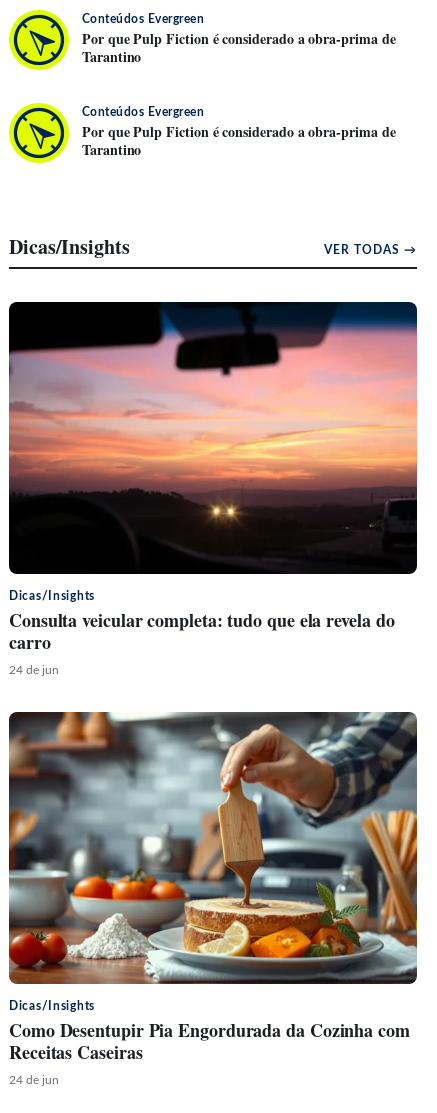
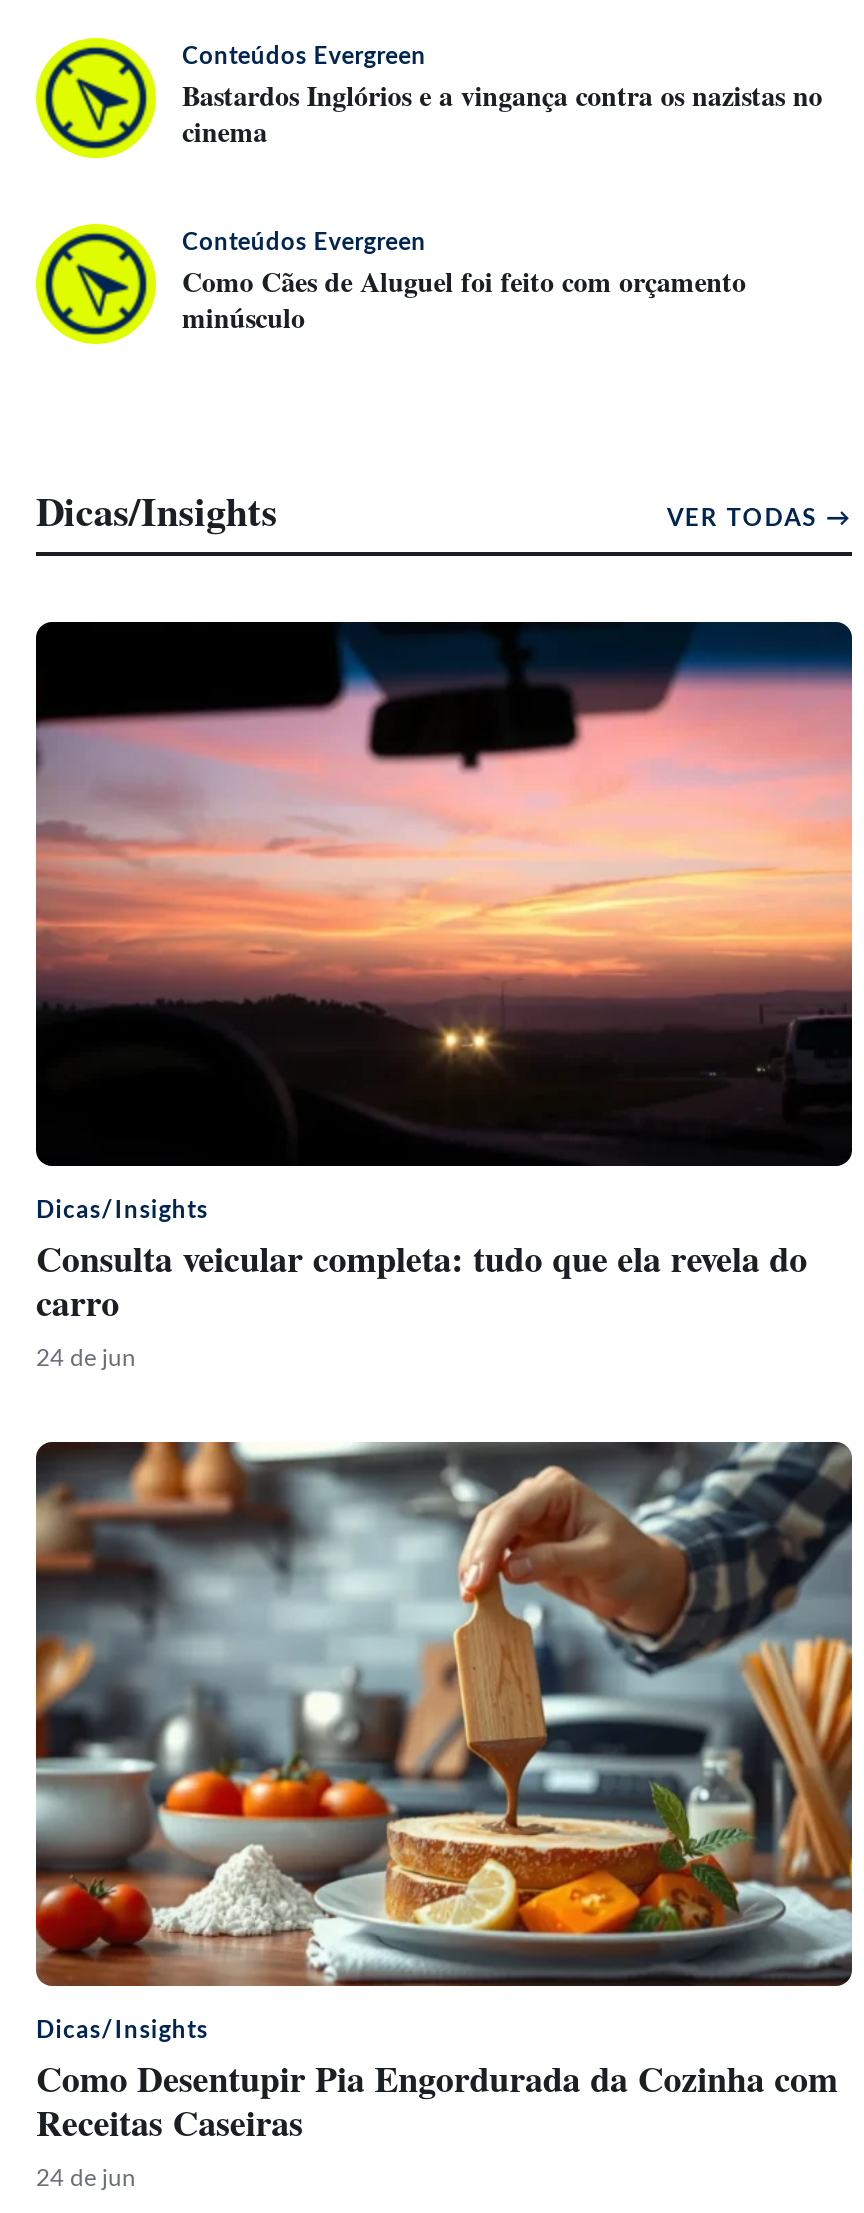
[82,28,395,67] Por que Pulp Fiction é considerado a obra-prima de | Tarantino -> [182,74,822,152] Bastardos Inglórios e a vingança contra os nazistas no | cinema
[82,121,395,160] Por que Pulp Fiction é considerado a obra-prima de | Tarantino -> [182,260,746,338] Como Cães de Aluguel foi feito com orçamento | minúsculo

